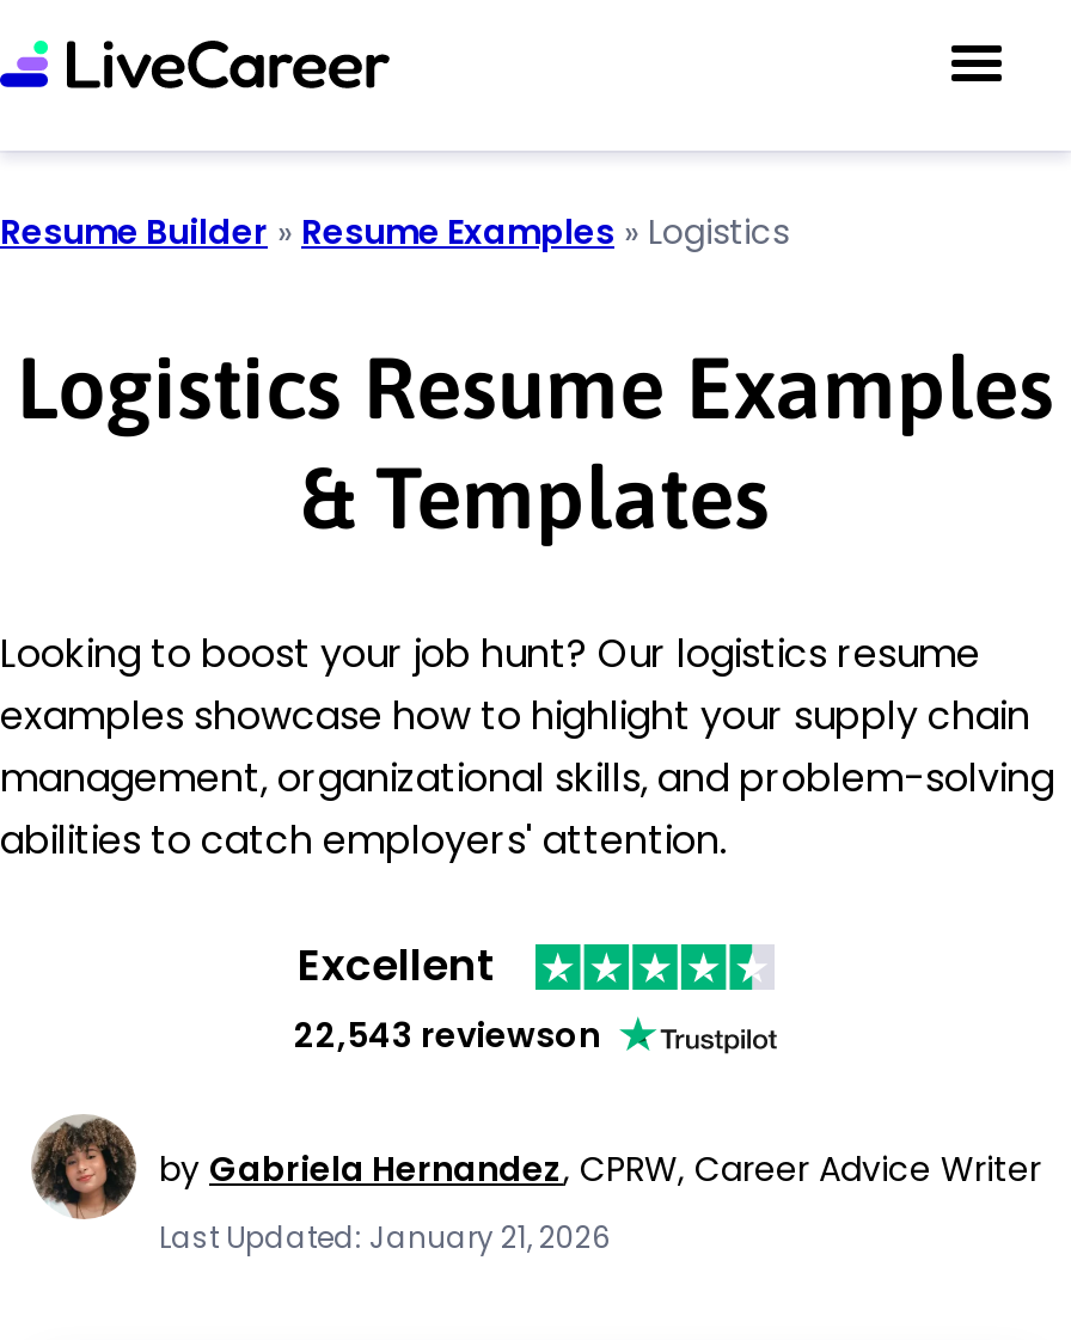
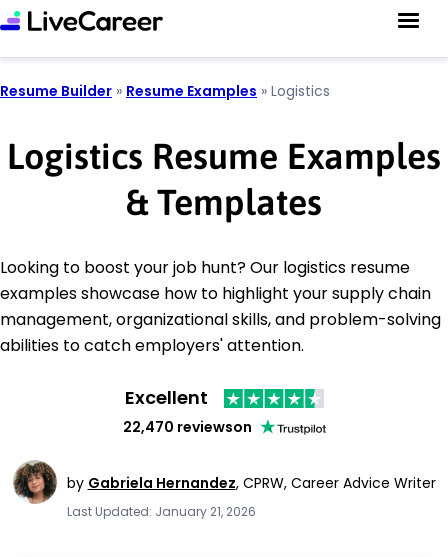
[294,1010,600,1058] 22,543 reviewson -> [122,417,251,437] 22,470 reviewson

